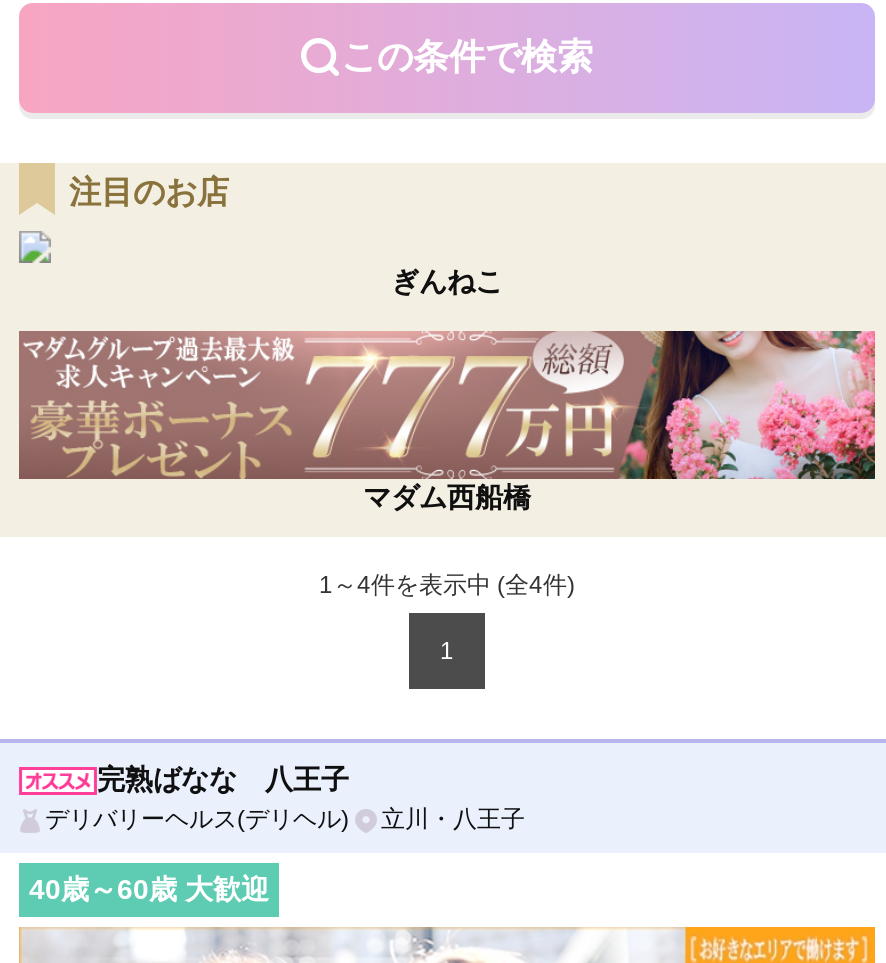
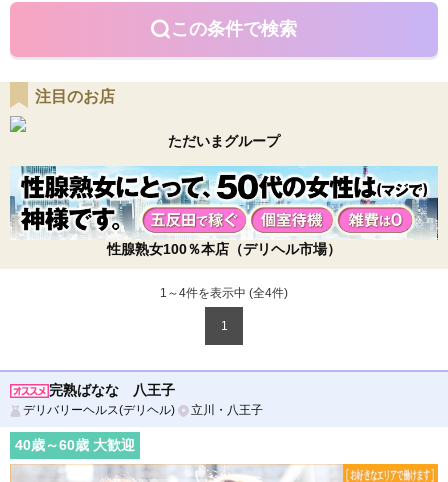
[391,265,503,297] ぎんねこ -> [168,133,280,149] ただいまグループ
[17,329,877,513] [image] | マダム西船橋 -> [10,166,439,257] [image] | 性腺熟女100％本店（デリヘル市場）

